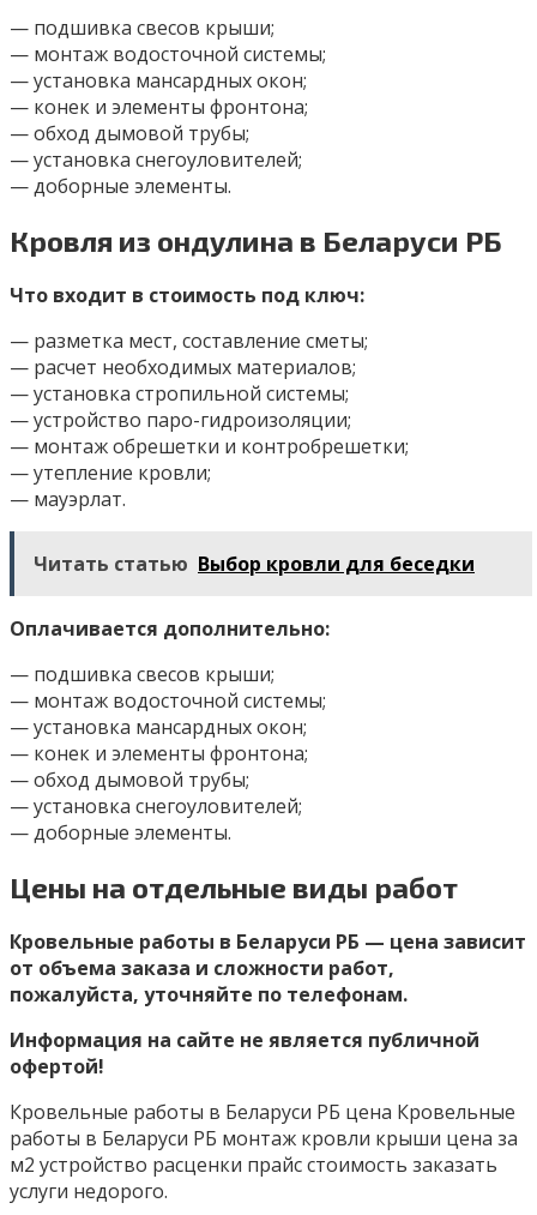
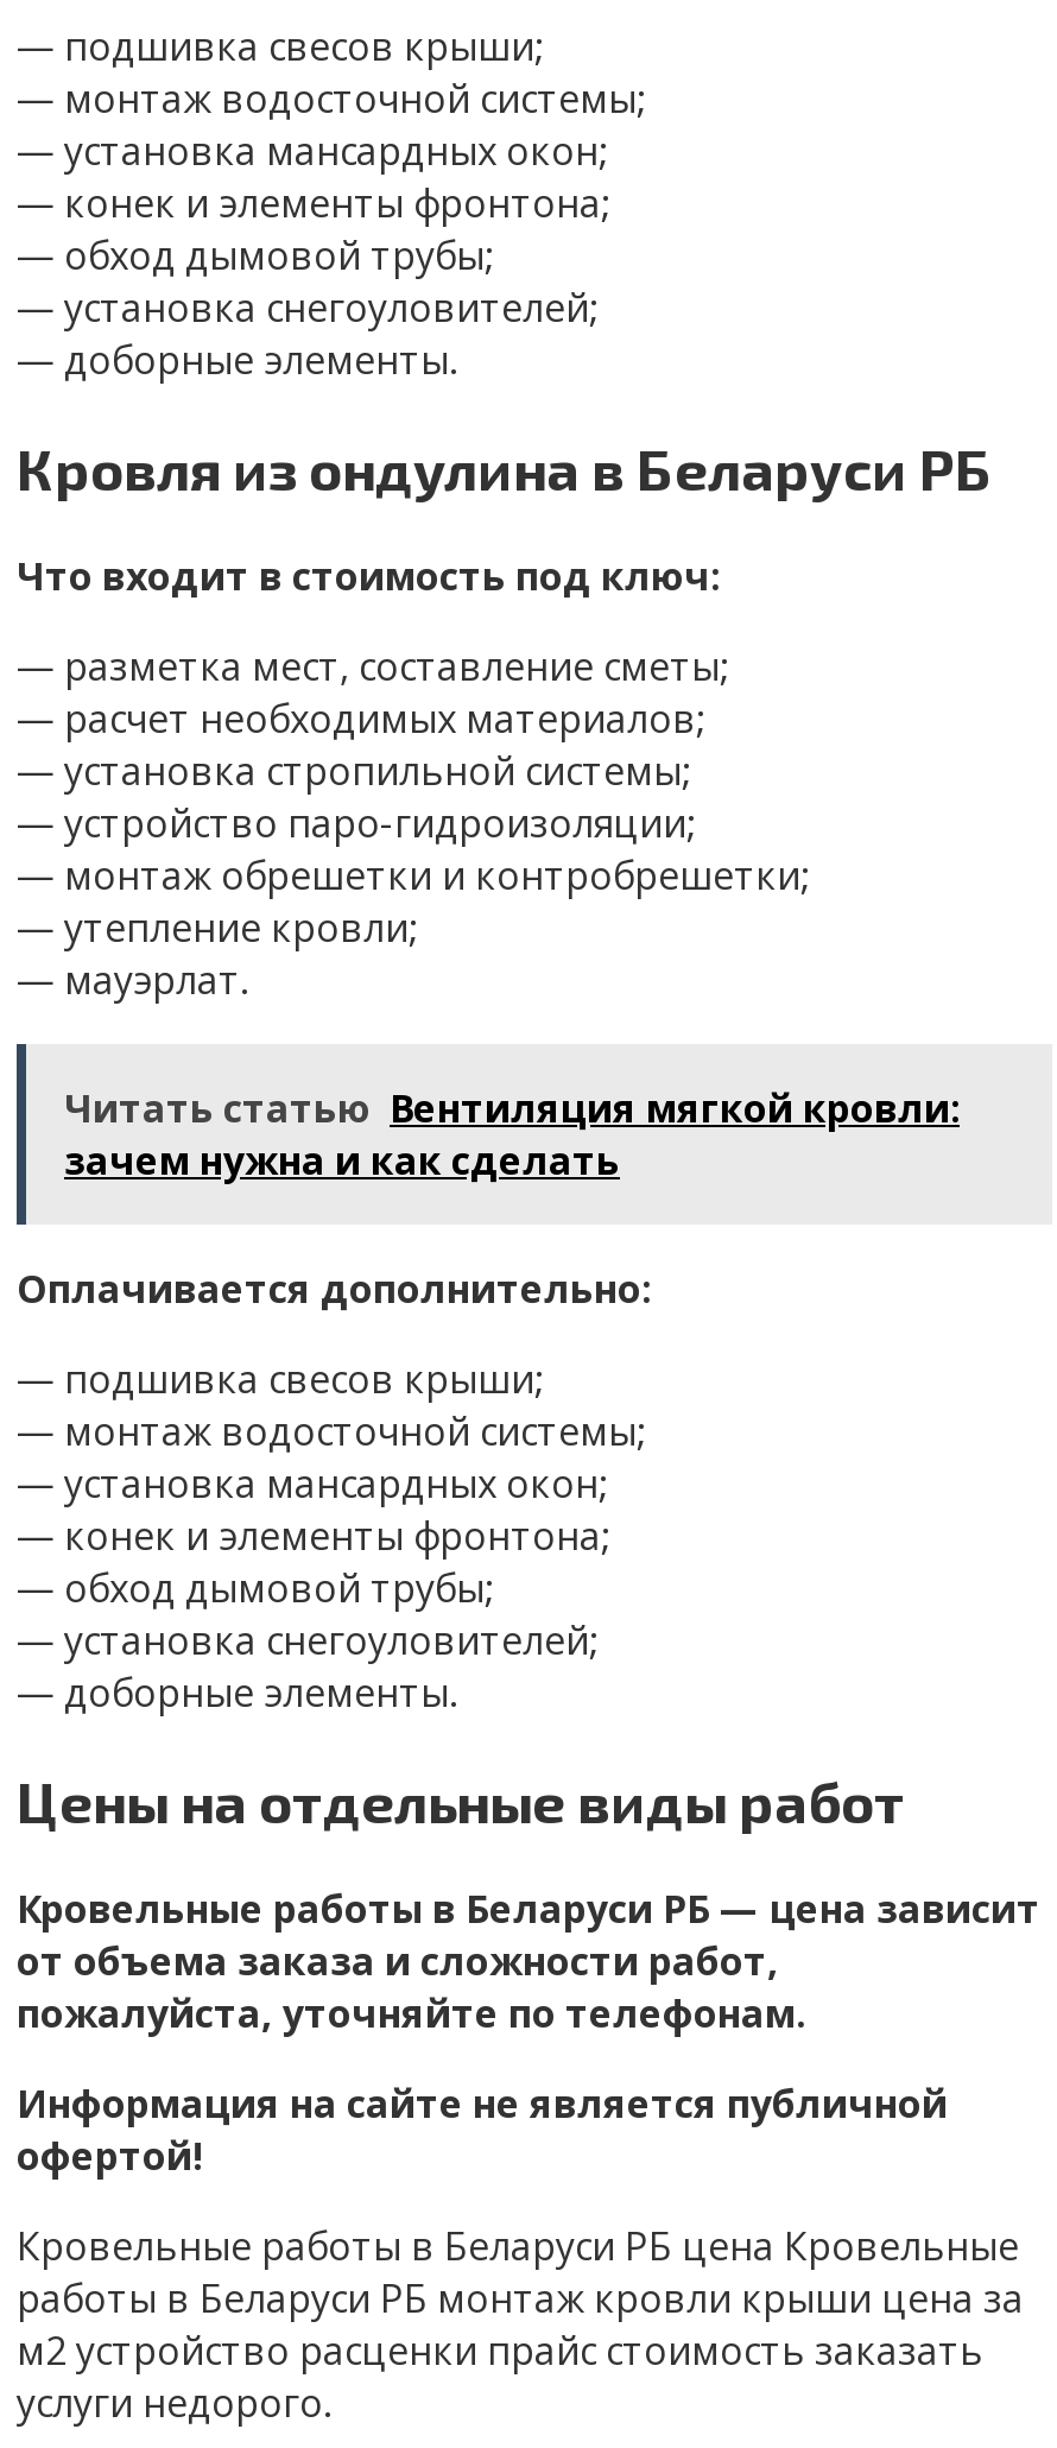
[34,551,475,577] Читать статью Выбор кровли для беседки -> [64,1082,960,1187] Читать статью Вентиляция мягкой кровли: | зачем нужна и как сделать

